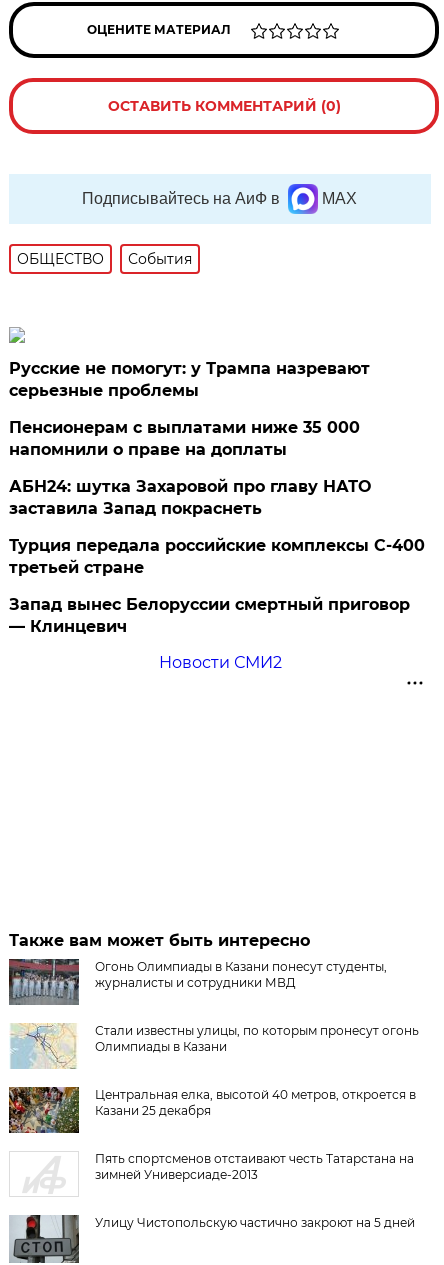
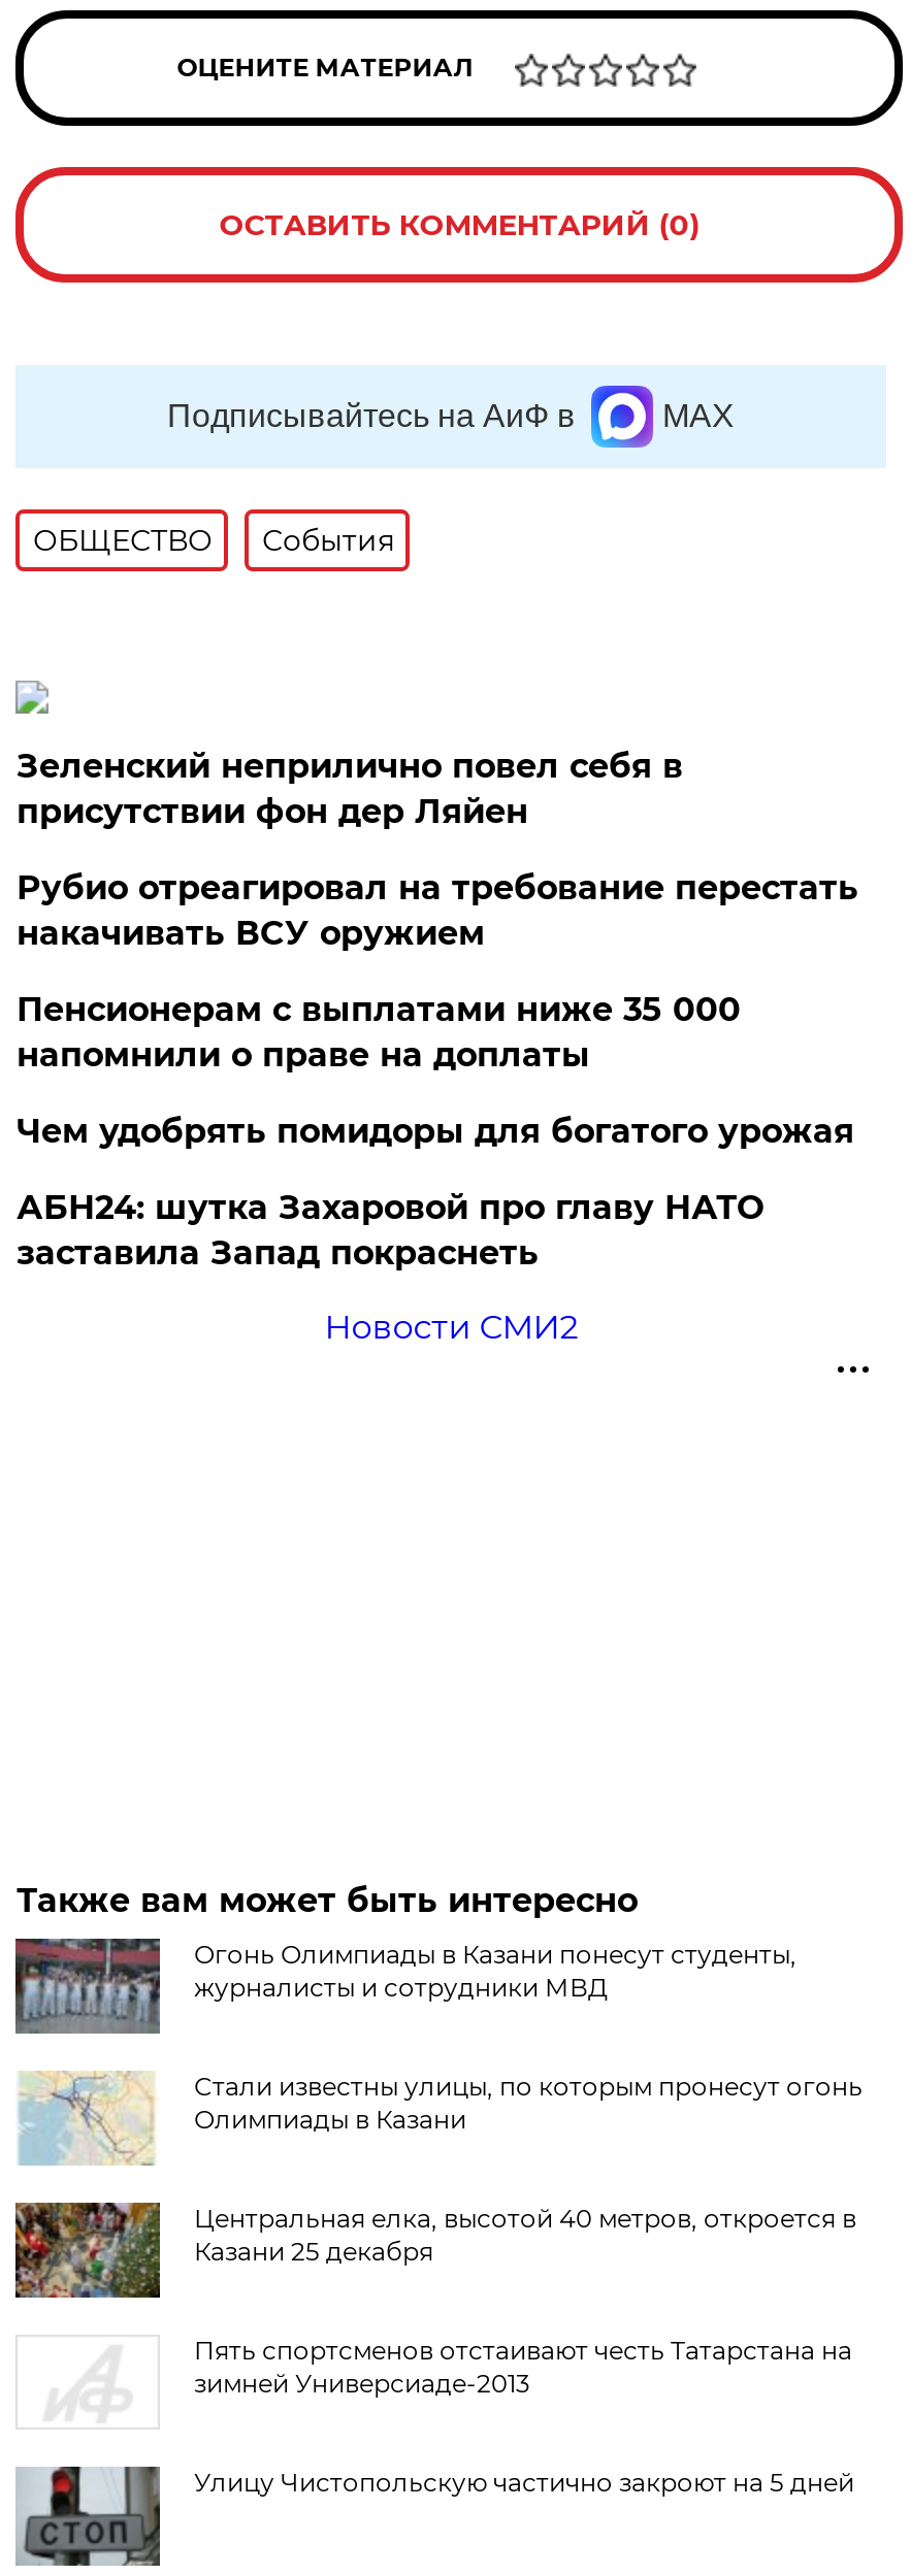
[9,359,370,400] Русские не помогут: у Трампа назревают | серьезные проблемы -> [16,746,858,952] Зеленский неприлично повел cебя в | присутствии фон дер Ляйен | Рубио отреагировал на требование перестать | накачивать ВСУ оружием
moved [9,418,360,459] -> [16,990,741,1074]: Пенсионерам с выплатами ниже 35 000 | напомнили о праве на доплаты
none -> [16,1111,854,1150] Чем удобрять помидоры для богатого урожая
moved [9,477,371,518] -> [16,1188,763,1272]: АБН24: шутка Захаровой про главу НАТО | заставила Запад покраснеть
[9,536,425,636] Турция передала российские комплексы С-400 | третьей стране | Запад вынес Белоруссии смертный приговор | — Клинцевич -> none

